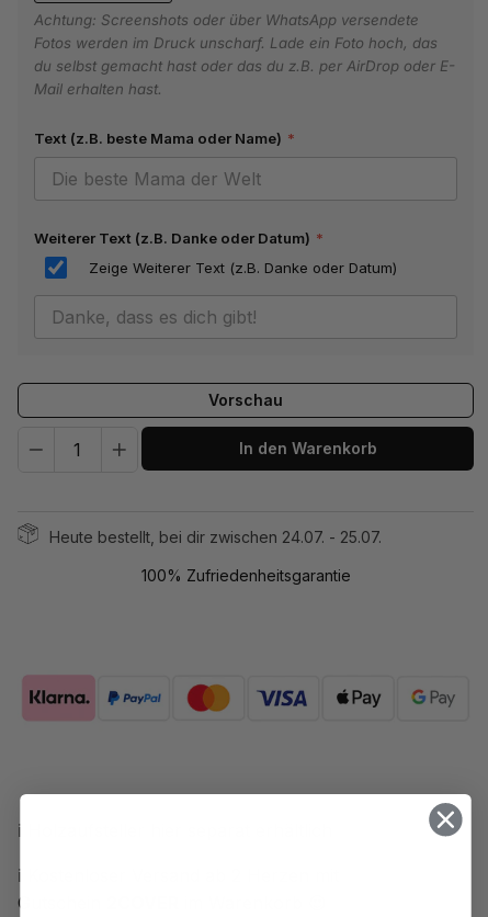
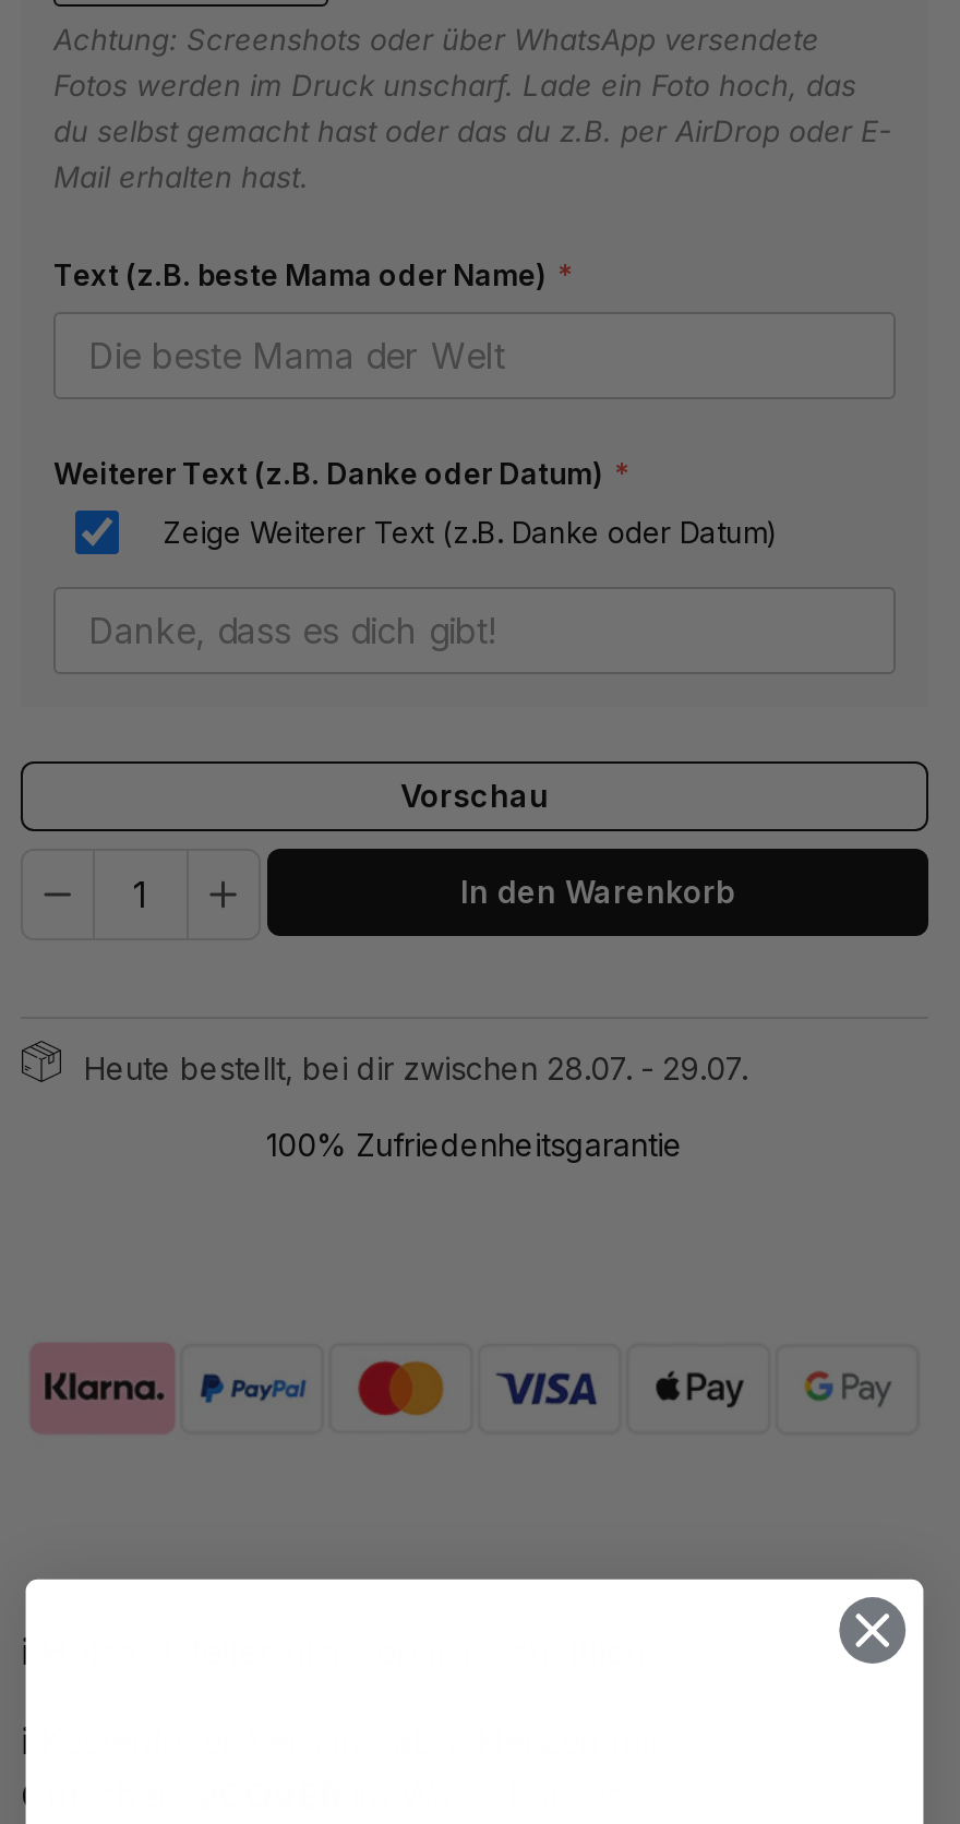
[49,527,382,546] Heute bestellt, bei dir zwischen 24.07. - 25.07. -> [84,1049,747,1086] Heute bestellt, bei dir zwischen 28.07. - 29.07.

